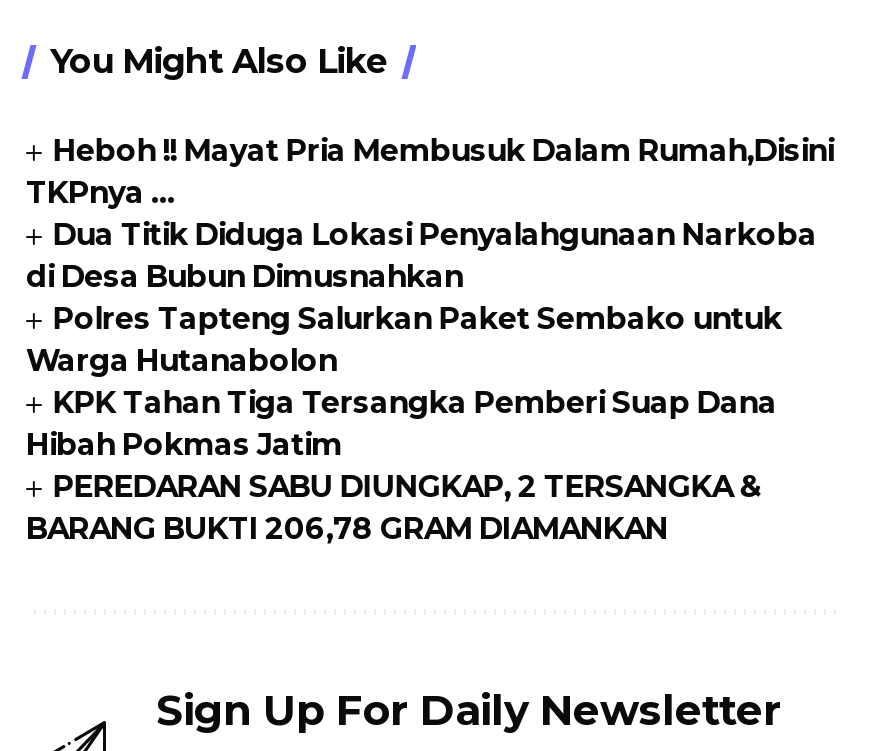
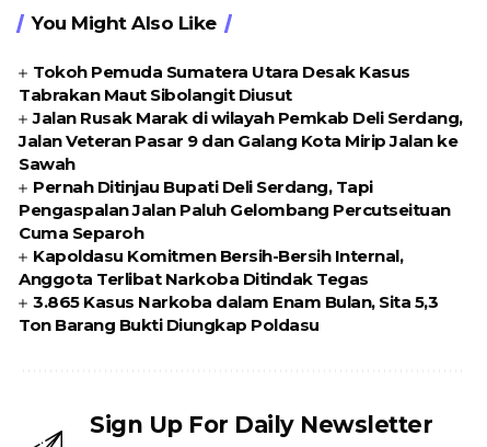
[26,130,834,546] Heboh !! Mayat Pria Membusuk Dalam Rumah,Disini | TKPnya … | Dua Titik Diduga Lokasi Penyalahgunaan Narkoba | di Desa Bubun Dimusnahkan | Polres Tapteng Salurkan Paket Sembako untuk | Warga Hutanabolon | KPK Tahan Tiga Tersangka Pemberi Suap Dana | Hibah Pokmas Jatim | PEREDARAN SABU DIUNGKAP, 2 TERSANGKA & | BARANG BUKTI 206,78 GRAM DIAMANKAN -> [19,61,463,335] Tokoh Pemuda Sumatera Utara Desak Kasus | Tabrakan Maut Sibolangit Diusut | Jalan Rusak Marak di wilayah Pemkab Deli Serdang, | Jalan Veteran Pasar 9 dan Galang Kota Mirip Jalan ke | Sawah | Pernah Ditinjau Bupati Deli Serdang, Tapi | Pengaspalan Jalan Paluh Gelombang Percutseituan | Cuma Separoh | Kapoldasu Komitmen Bersih-Bersih Internal, | Anggota Terlibat Narkoba Ditindak Tegas | 3.865 Kasus Narkoba dalam Enam Bulan, Sita 5,3 | Ton Barang Bukti Diungkap Poldasu

